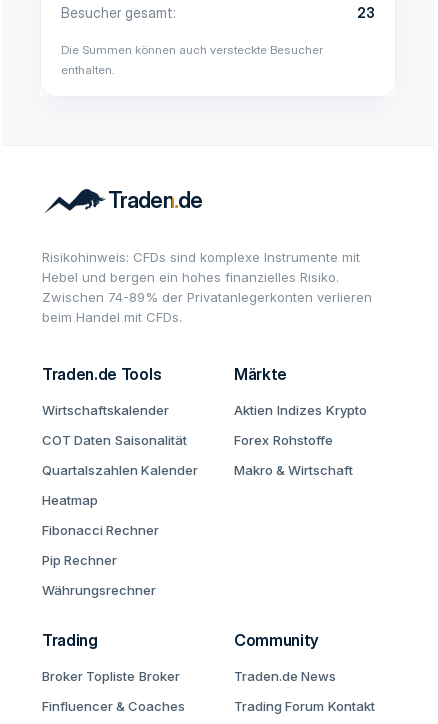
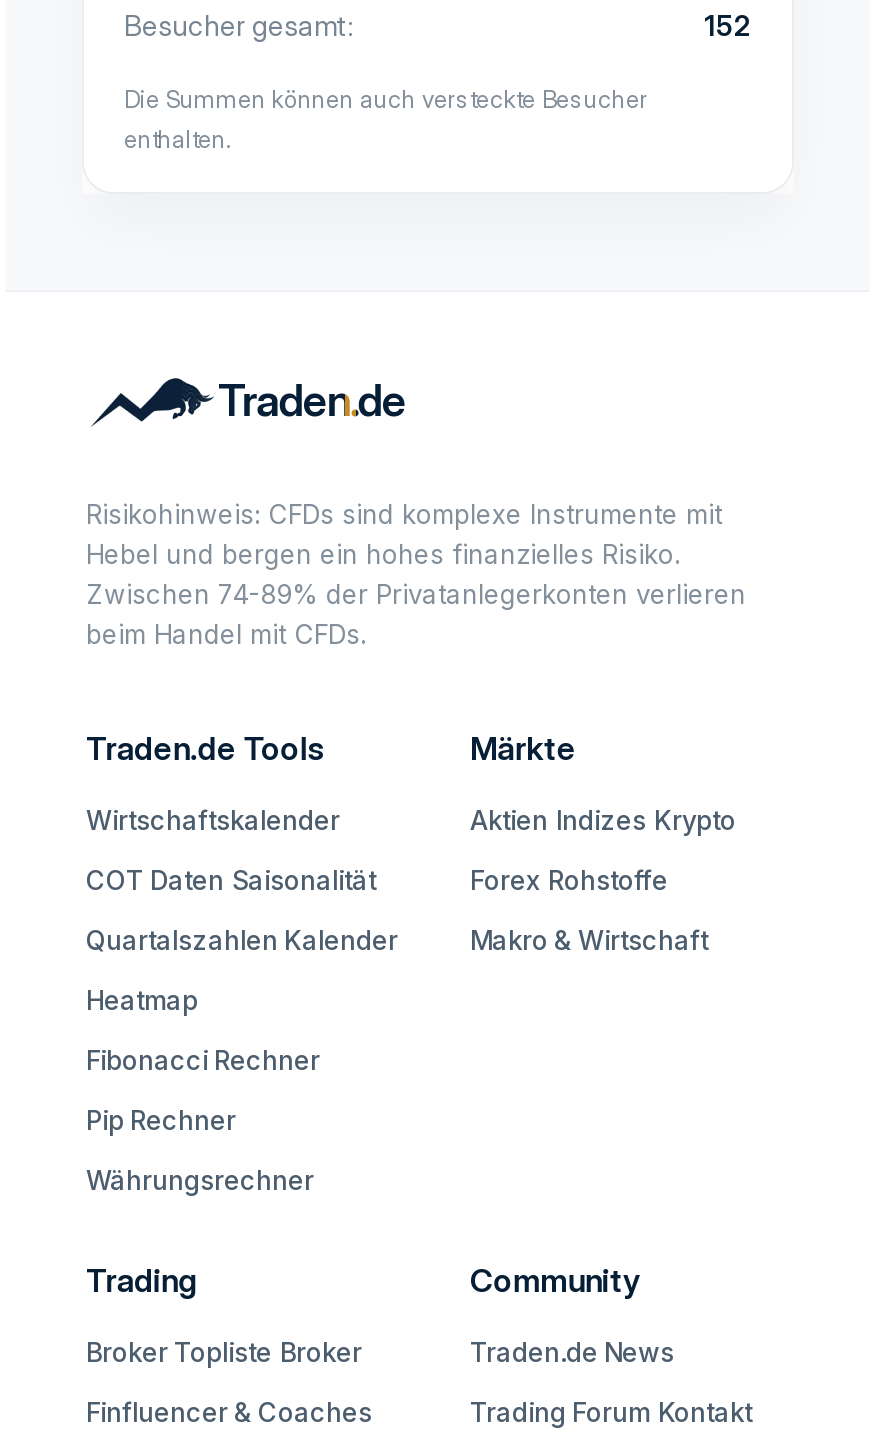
[357,4,375,21] 23 -> [704,8,752,42] 152

